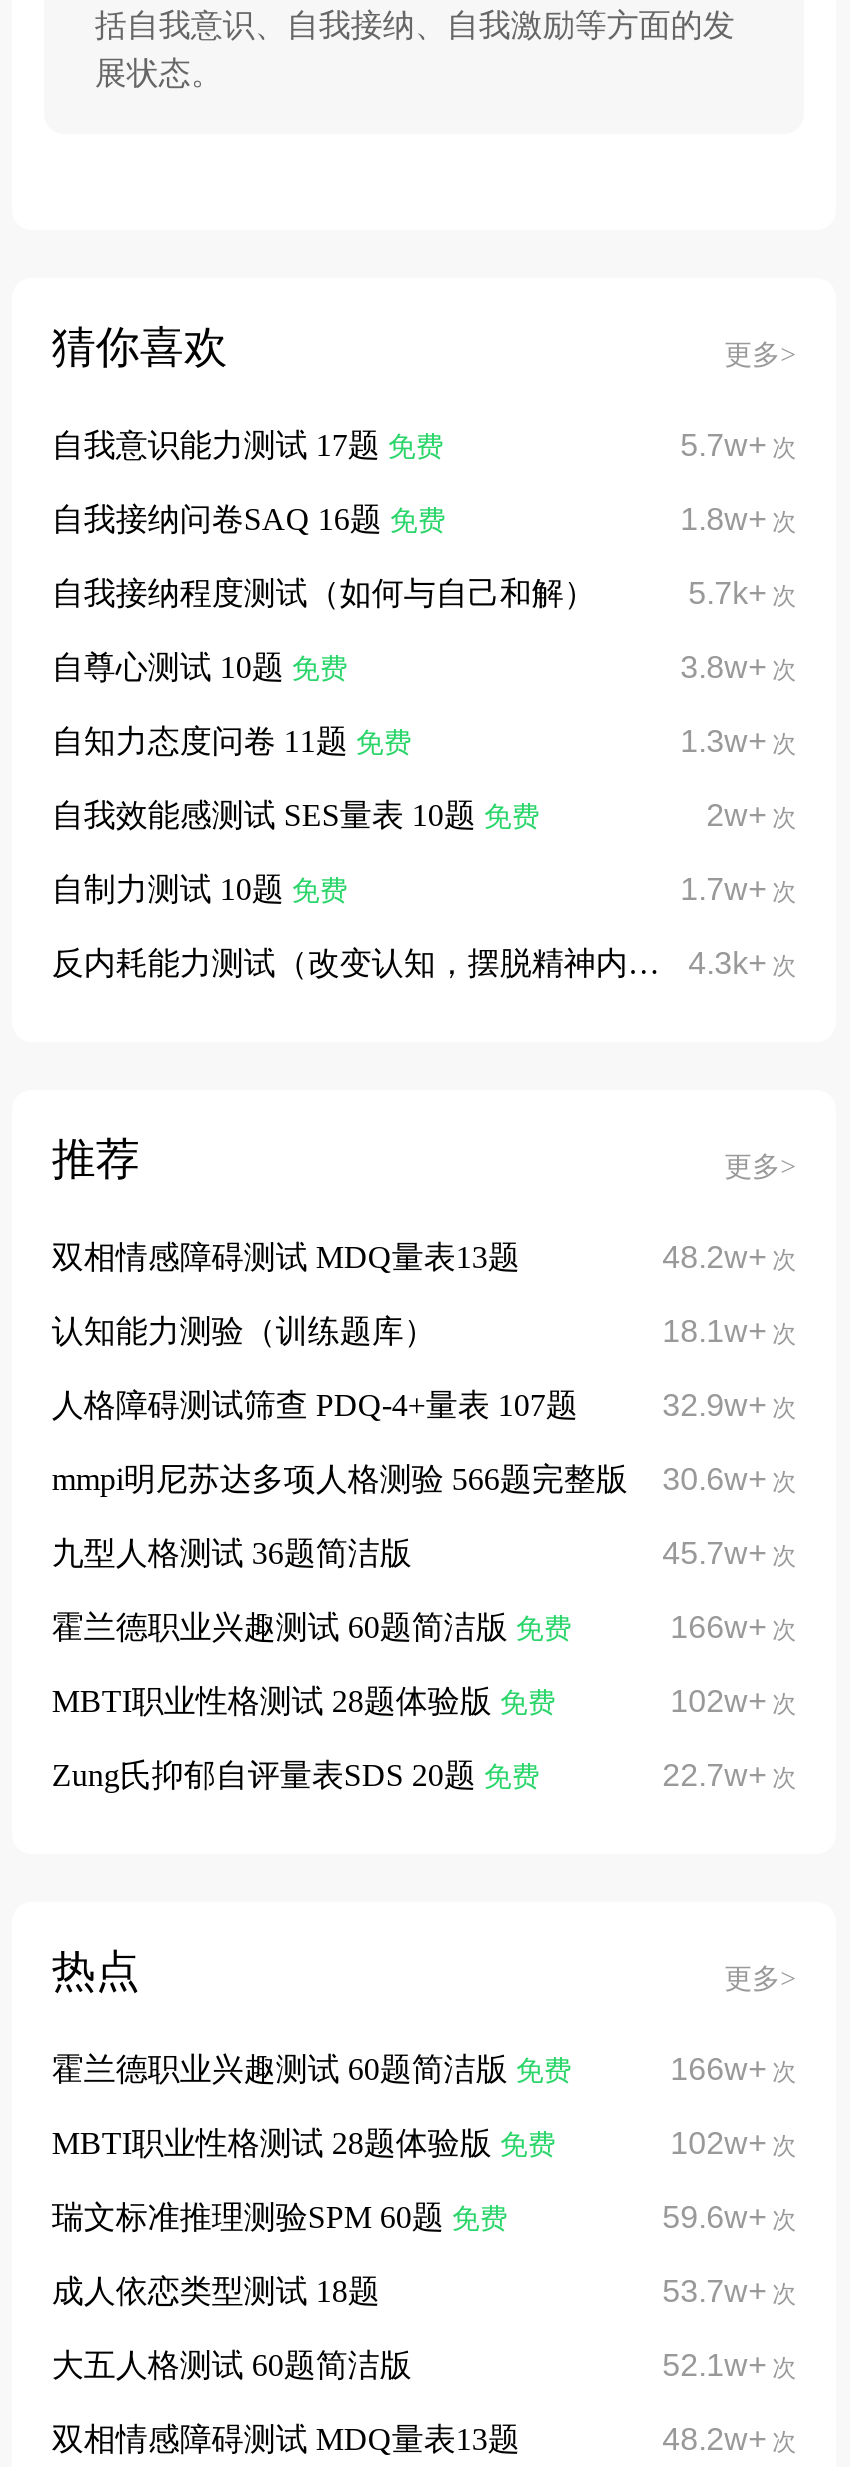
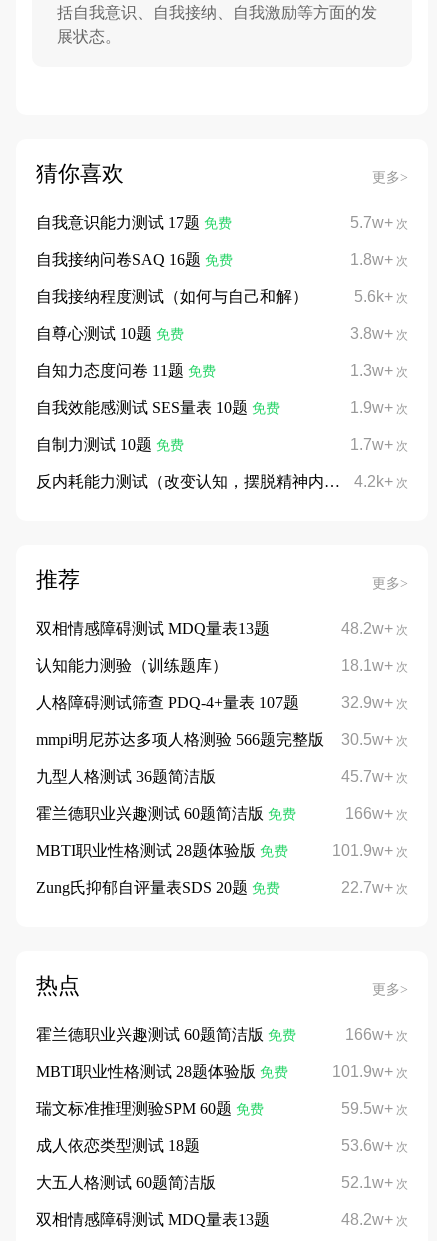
[688,577,796,611] 5.7k+ 次 -> [354,288,408,305] 5.6k+ 次
[706,799,796,833] 2w+ 次 -> [350,399,408,416] 1.9w+ 次
[52,947,796,981] 反内耗能力测试（改变认知，摆脱精神内耗） 4.3k+ 次 -> [36,473,408,490] 反内耗能力测试（改变认知，摆脱精神内耗） 4.2k+ 次
[52,1463,796,1497] mmpi明尼苏达多项人格测验 566题完整版 30.6w+ 次 -> [36,731,408,748] mmpi明尼苏达多项人格测验 566题完整版 30.5w+ 次
[670,1685,796,1719] 102w+ 次 -> [332,842,408,859] 101.9w+ 次
[670,2127,796,2161] 102w+ 次 -> [332,1063,408,1080] 101.9w+ 次
[662,2201,796,2235] 59.6w+ 次 -> [341,1100,408,1117] 59.5w+ 次
[662,2275,796,2309] 53.7w+ 次 -> [341,1137,408,1154] 53.6w+ 次

